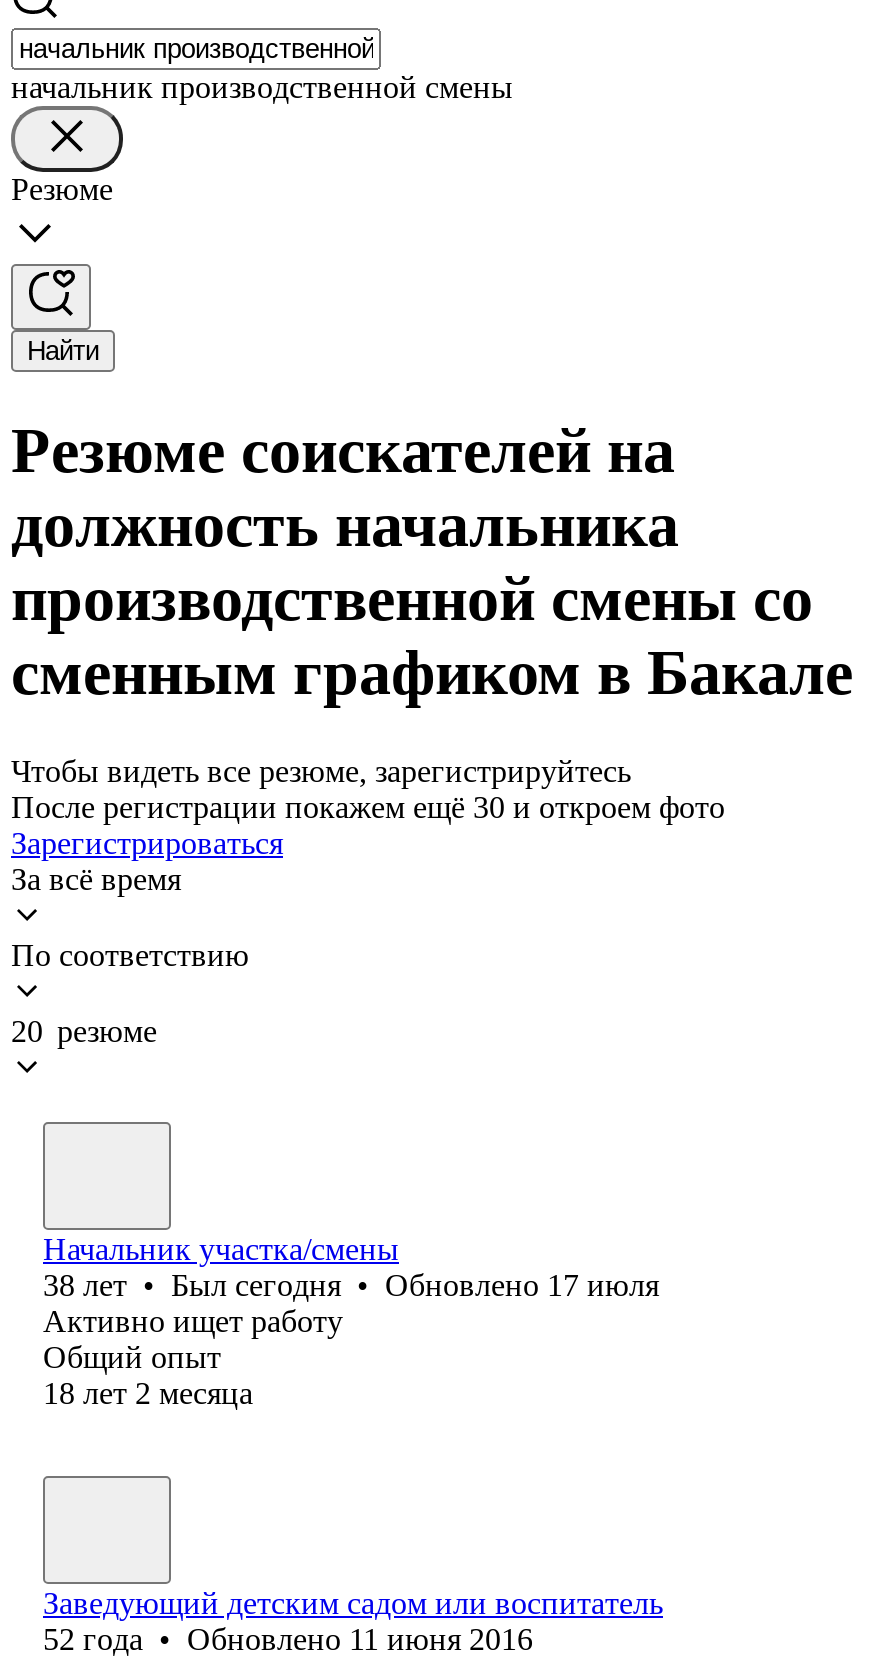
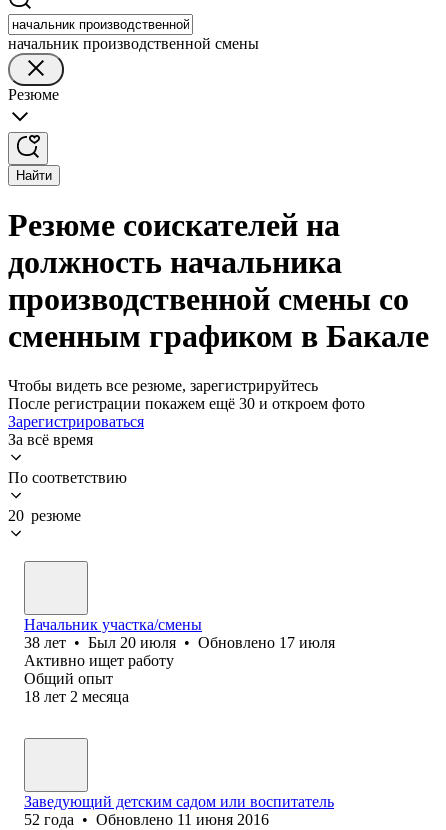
[43,1268,659,1302] 38 лет • Был сегодня • Обновлено 17 июля -> [24,634,335,651] 38 лет • Был 20 июля • Обновлено 17 июля

